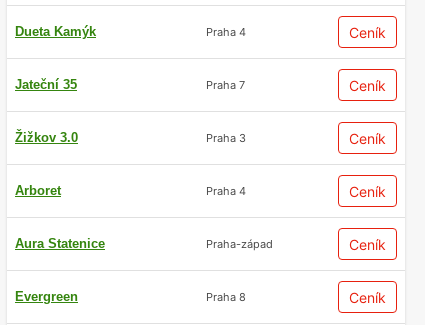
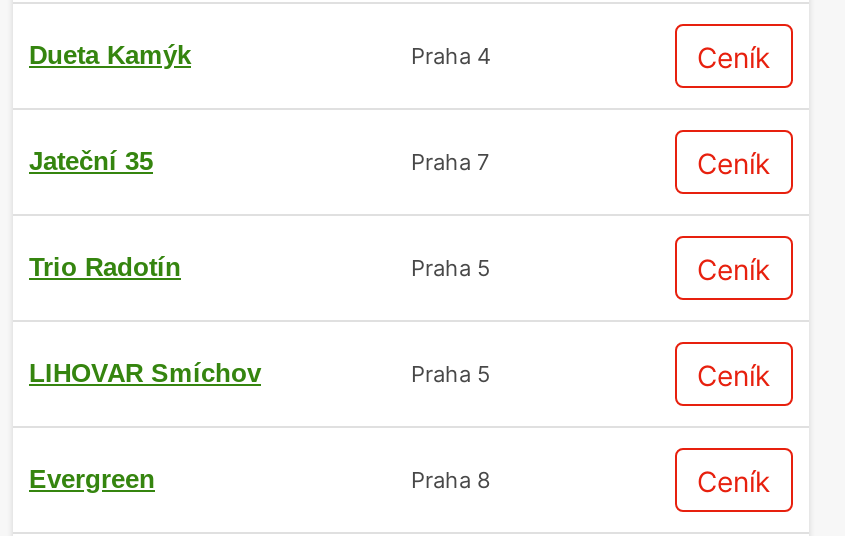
[15,130,246,145] Žižkov 3.0 | Praha 3 -> [29,252,491,282] Trio Radotín | Praha 5
[15,183,386,251] Arboret | Praha 4 | Ceník | Aura Statenice | Praha-západ -> [29,358,491,388] LIHOVAR Smíchov | Praha 5

